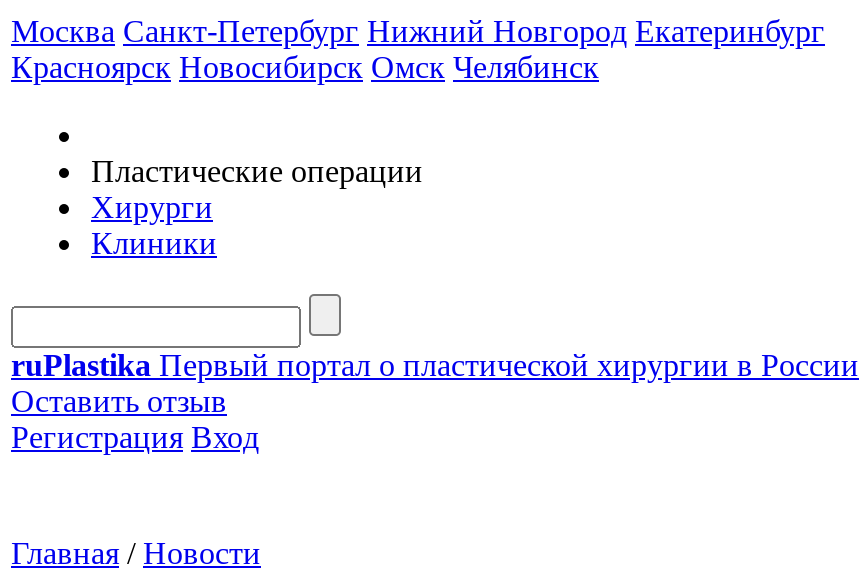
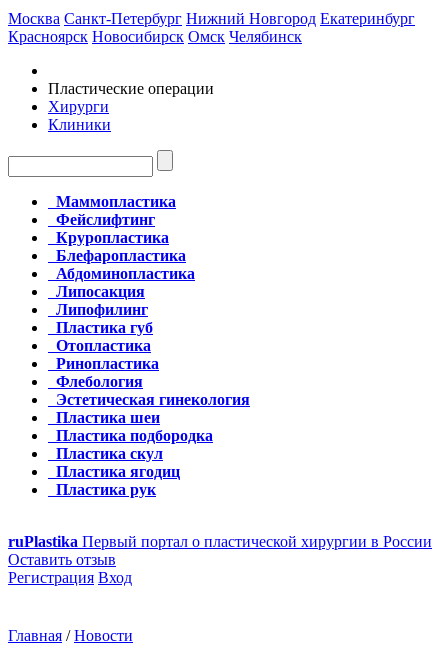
none -> [56,193,250,498] Маммопластика | Фейслифтинг | Круропластика | Блефаропластика | Абдоминопластика | Липосакция | Липофилинг | Пластика губ | Отопластика | Ринопластика | Флебология | Эстетическая гинекология | Пластика шеи | Пластика подбородка | Пластика скул | Пластика ягодиц | Пластика рук

